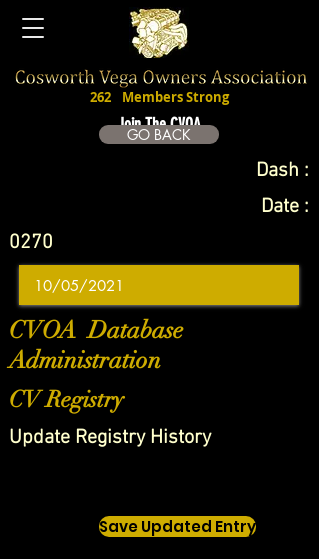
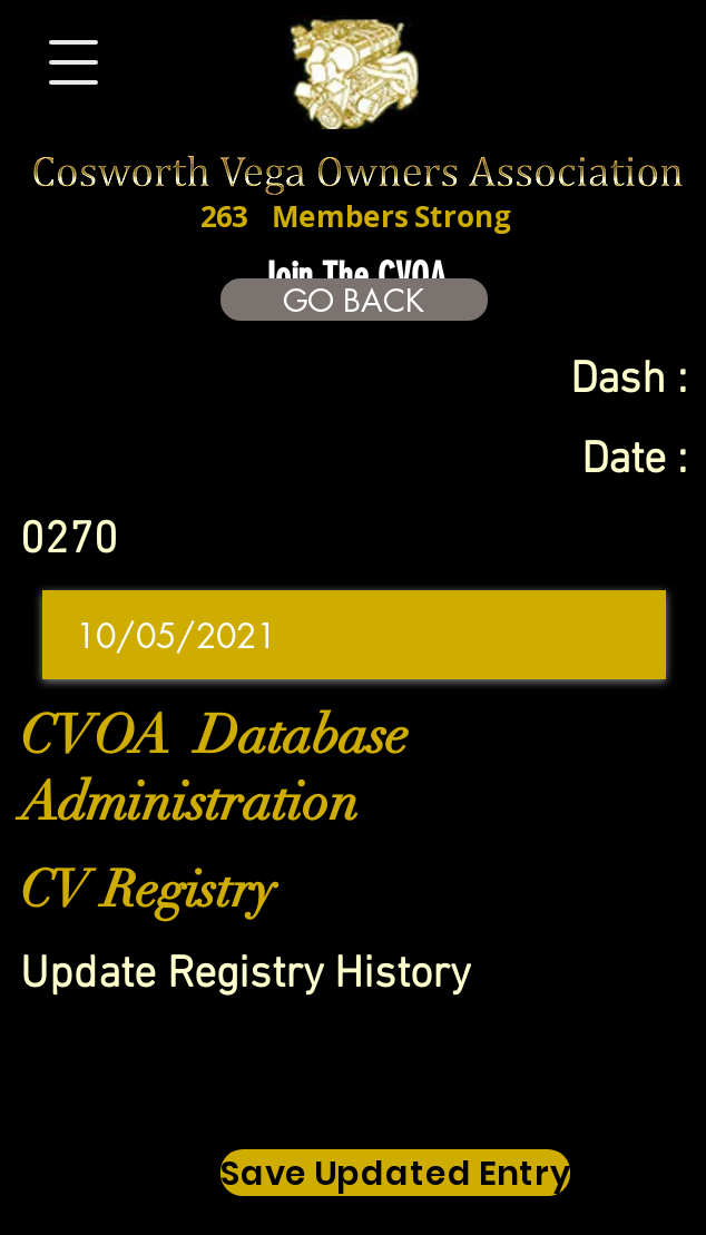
[90,88,229,106] 262 Members Strong -> [200,196,510,236] 263 Members Strong

